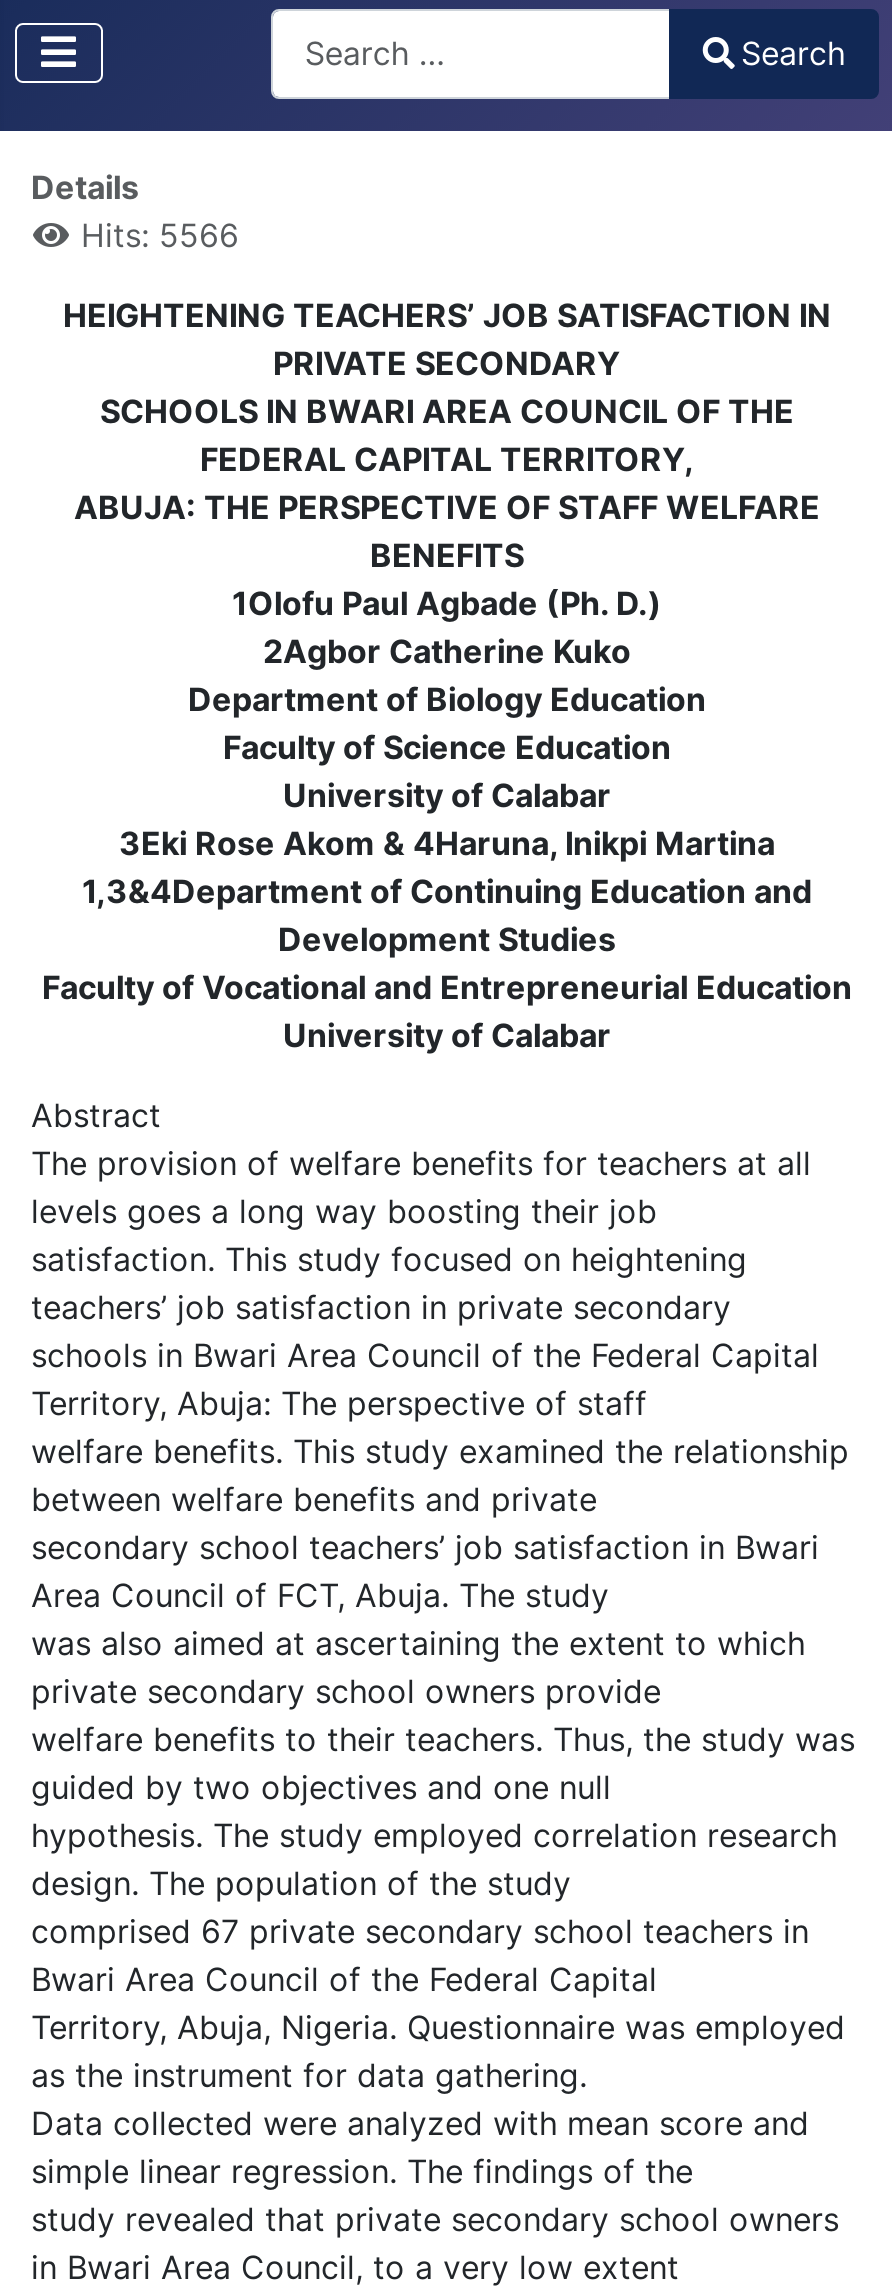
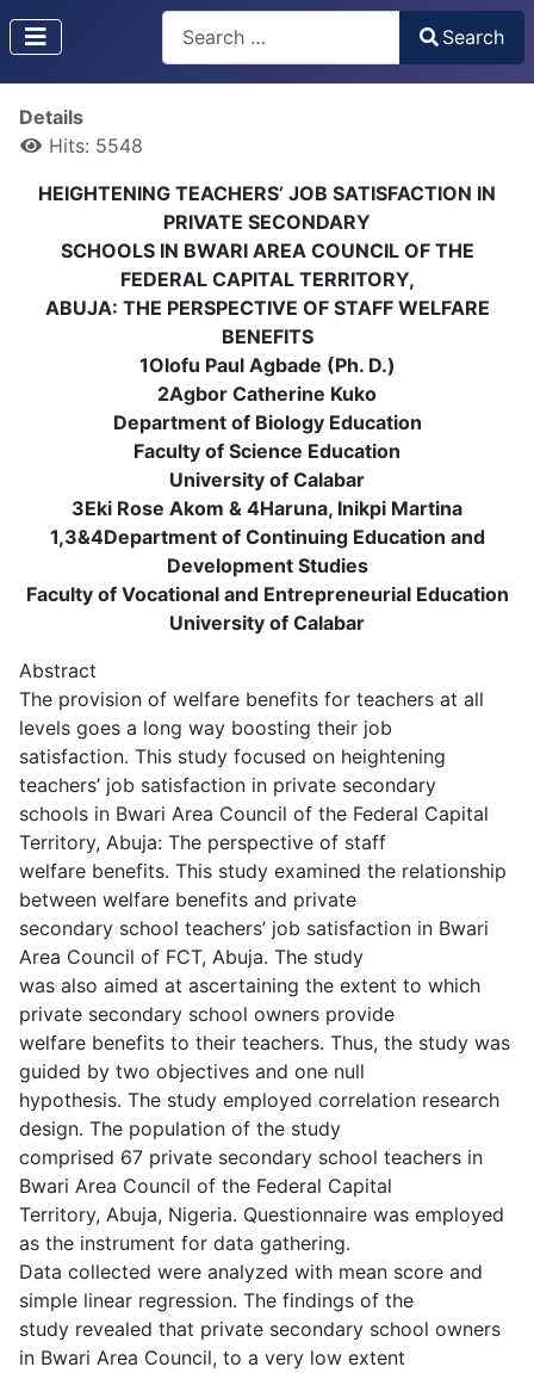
[81,215,239,255] Hits: 5566 -> [49,134,143,157] Hits: 5548

